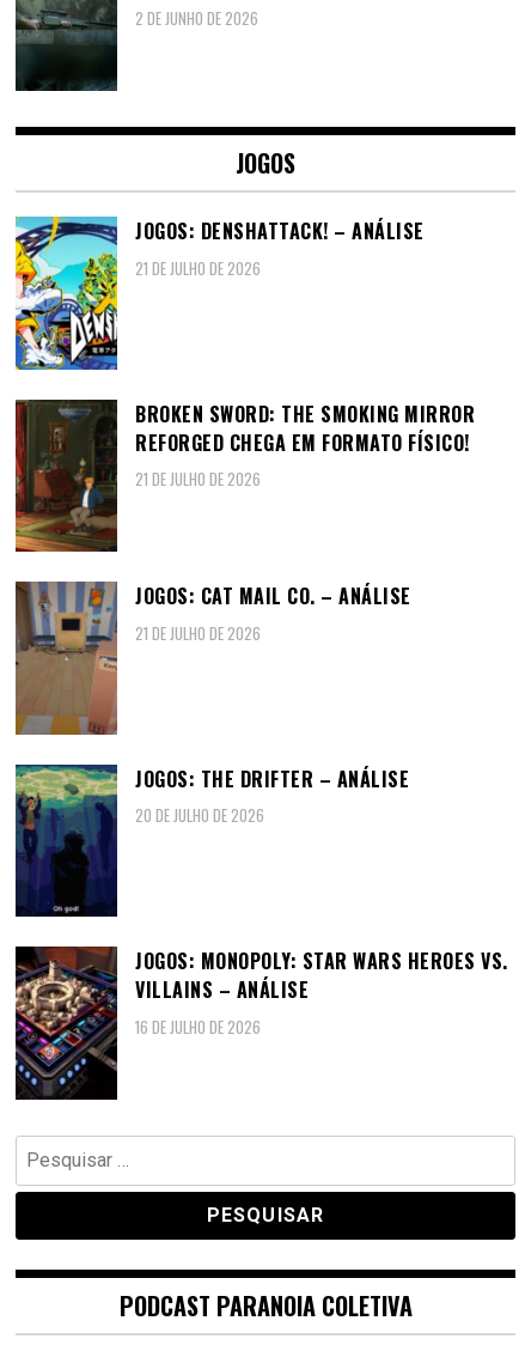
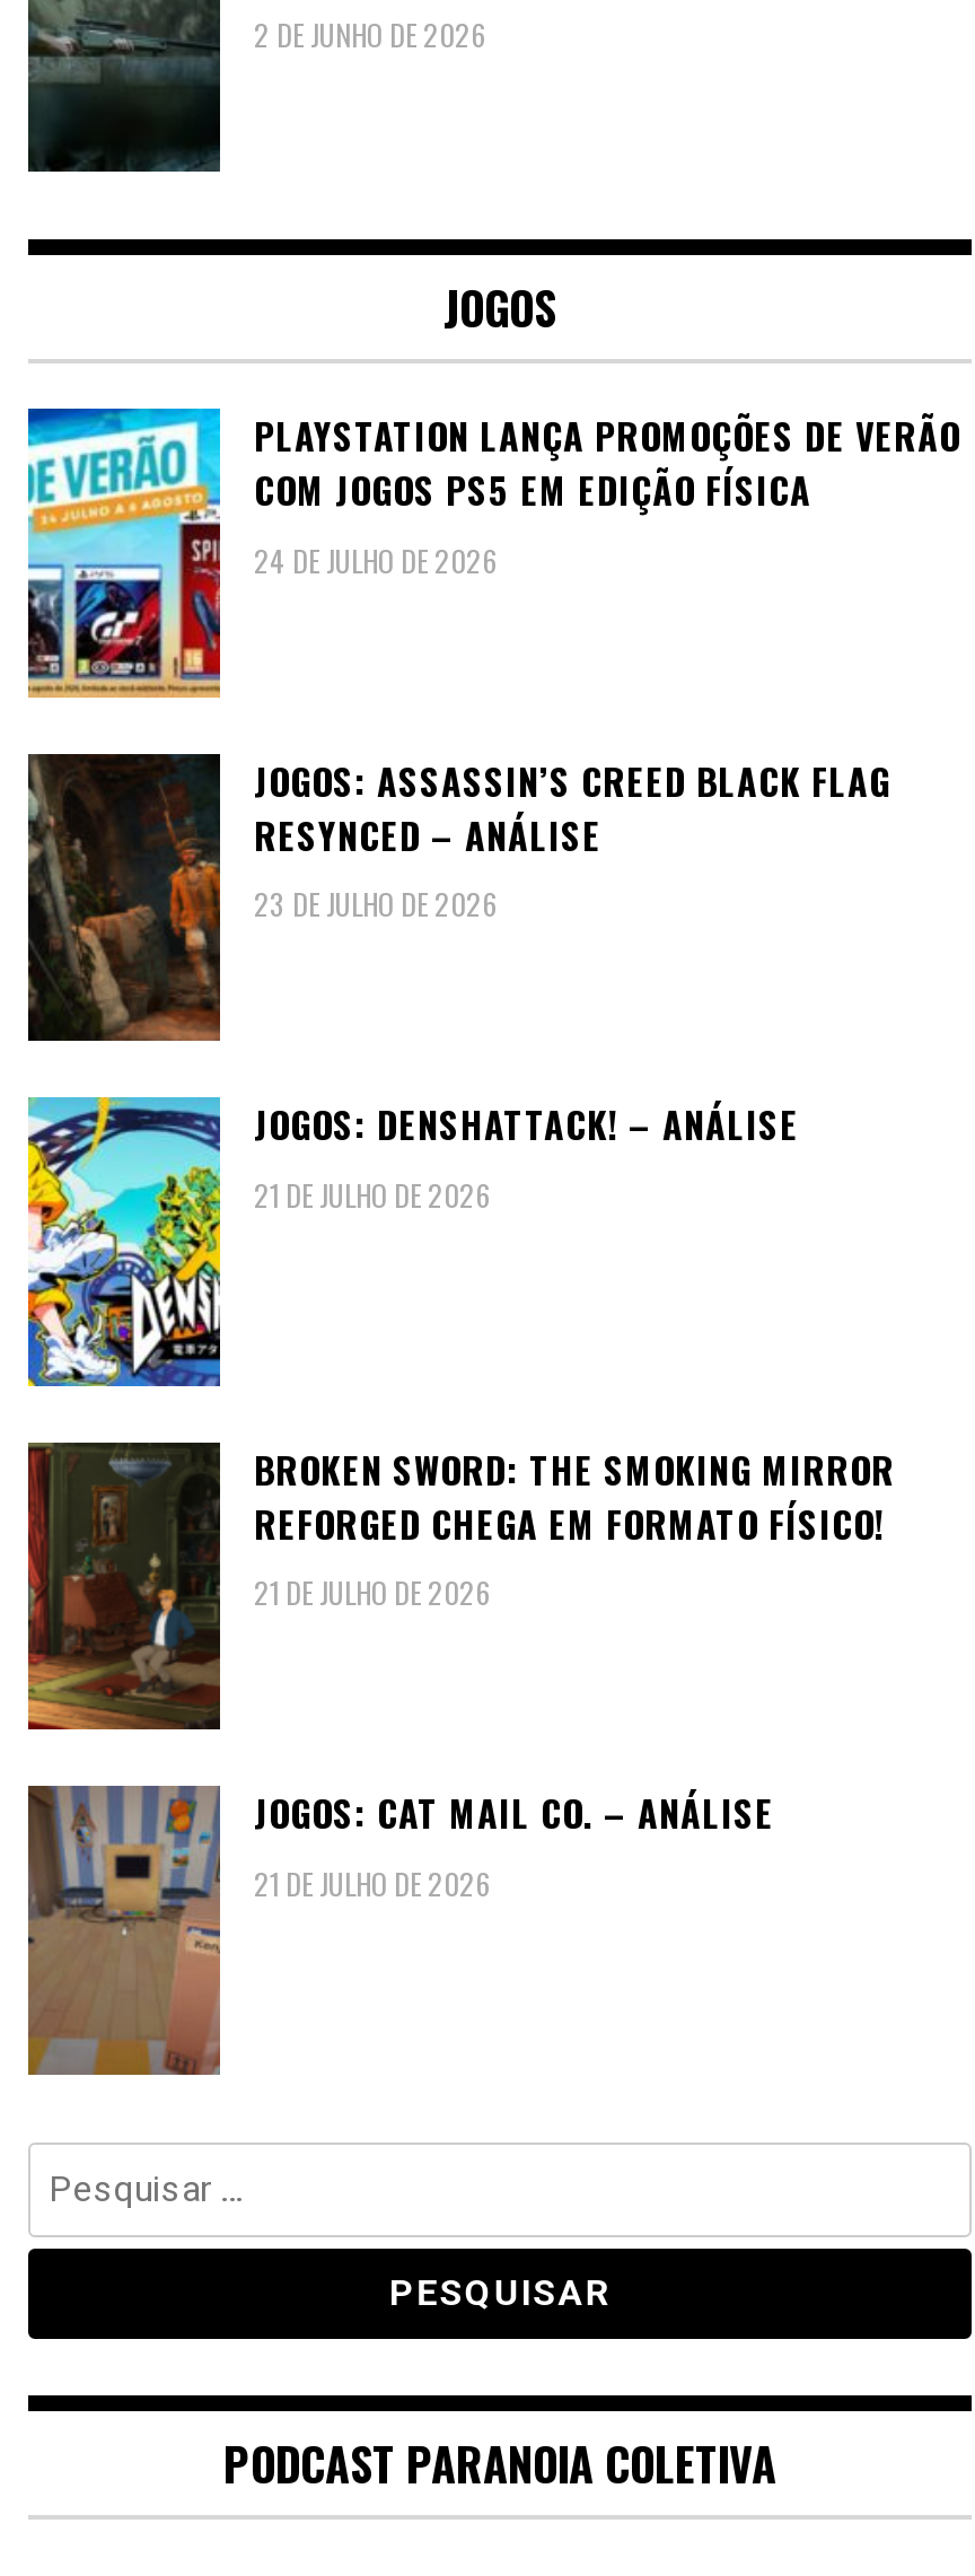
none -> [26,406,960,700] [image] | PLAYSTATION LANÇA PROMOÇÕES DE VERÃO | COM JOGOS PS5 EM EDIÇÃO FÍSICA | 24 DE JULHO DE 2026
none -> [26,753,890,1043] [image] | JOGOS: ASSASSIN’S CREED BLACK FLAG | RESYNCED – ANÁLISE | 23 DE JULHO DE 2026
moved [13,215,475,645] -> [24,1095,895,1905]: [image] | JOGOS: DENSHATTACK! – ANÁLISE | 21 DE JULHO DE 2026 | BROKEN SWORD: THE SMOKING MIRROR | REFORGED CHEGA EM FORMATO FÍSICO! | 21 DE JULHO DE 2026 | JOGOS: CAT MAIL CO. – ANÁLISE | 21 DE JULHO DE 2026
moved [14,579,120,737] -> [26,1781,225,2079]: [image]
[14,764,409,918] [image] | JOGOS: THE DRIFTER – ANÁLISE | 20 DE JULHO DE 2026 -> none
[14,945,508,1101] [image] | JOGOS: MONOPOLY: STAR WARS HEROES VS. | VILLAINS – ANÁLISE | 16 DE JULHO DE 2026 -> none

